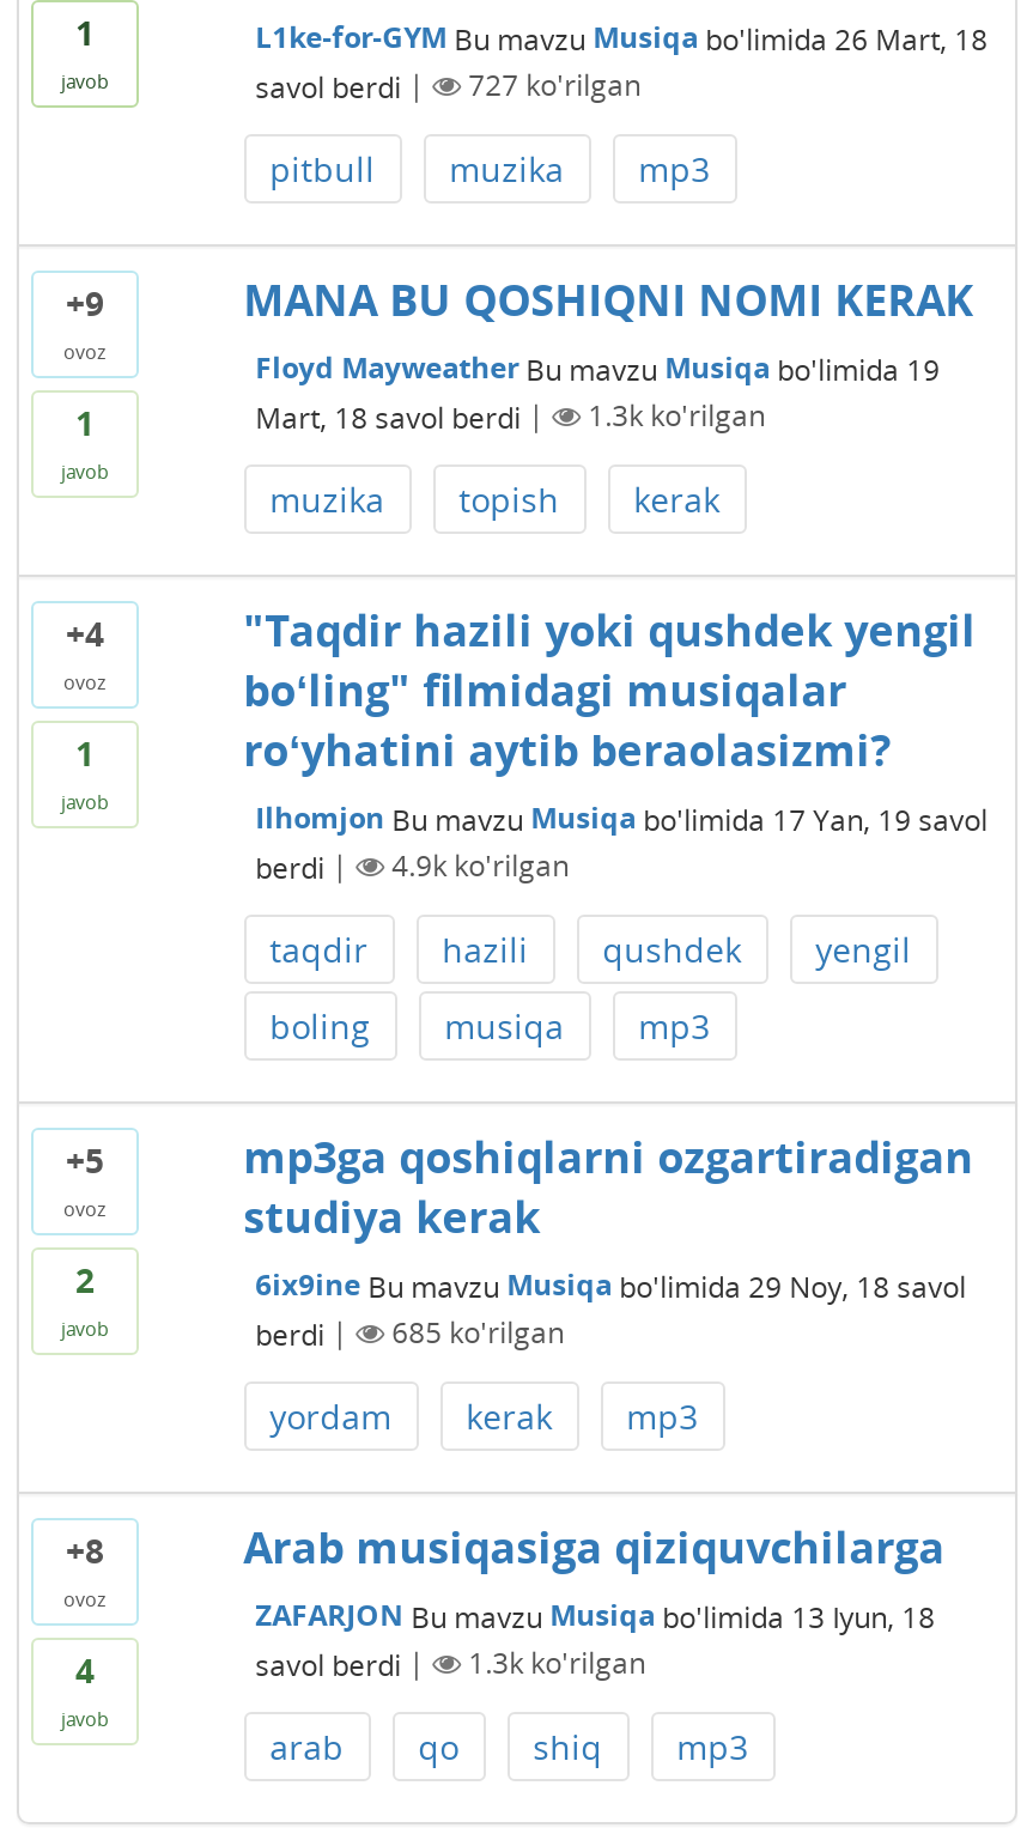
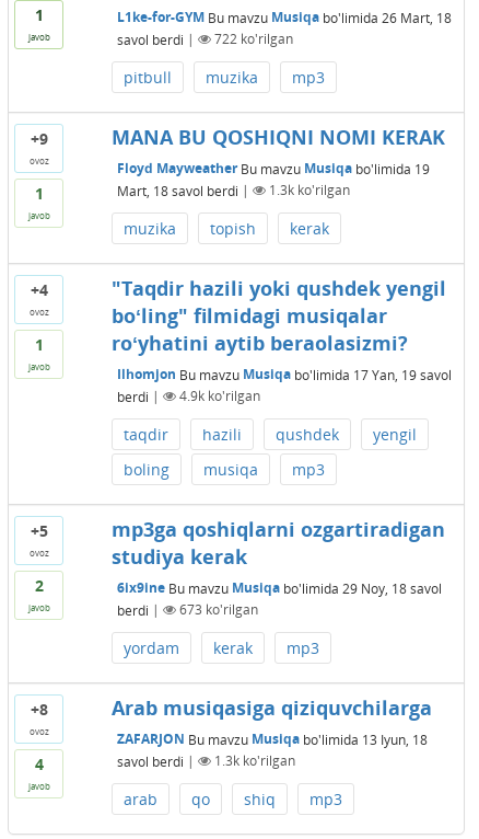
[468,65,641,106] 727 ko'rilgan -> [214,30,293,48] 722 ko'rilgan
[392,1313,564,1353] 685 ko'rilgan -> [179,600,258,619] 673 ko'rilgan

